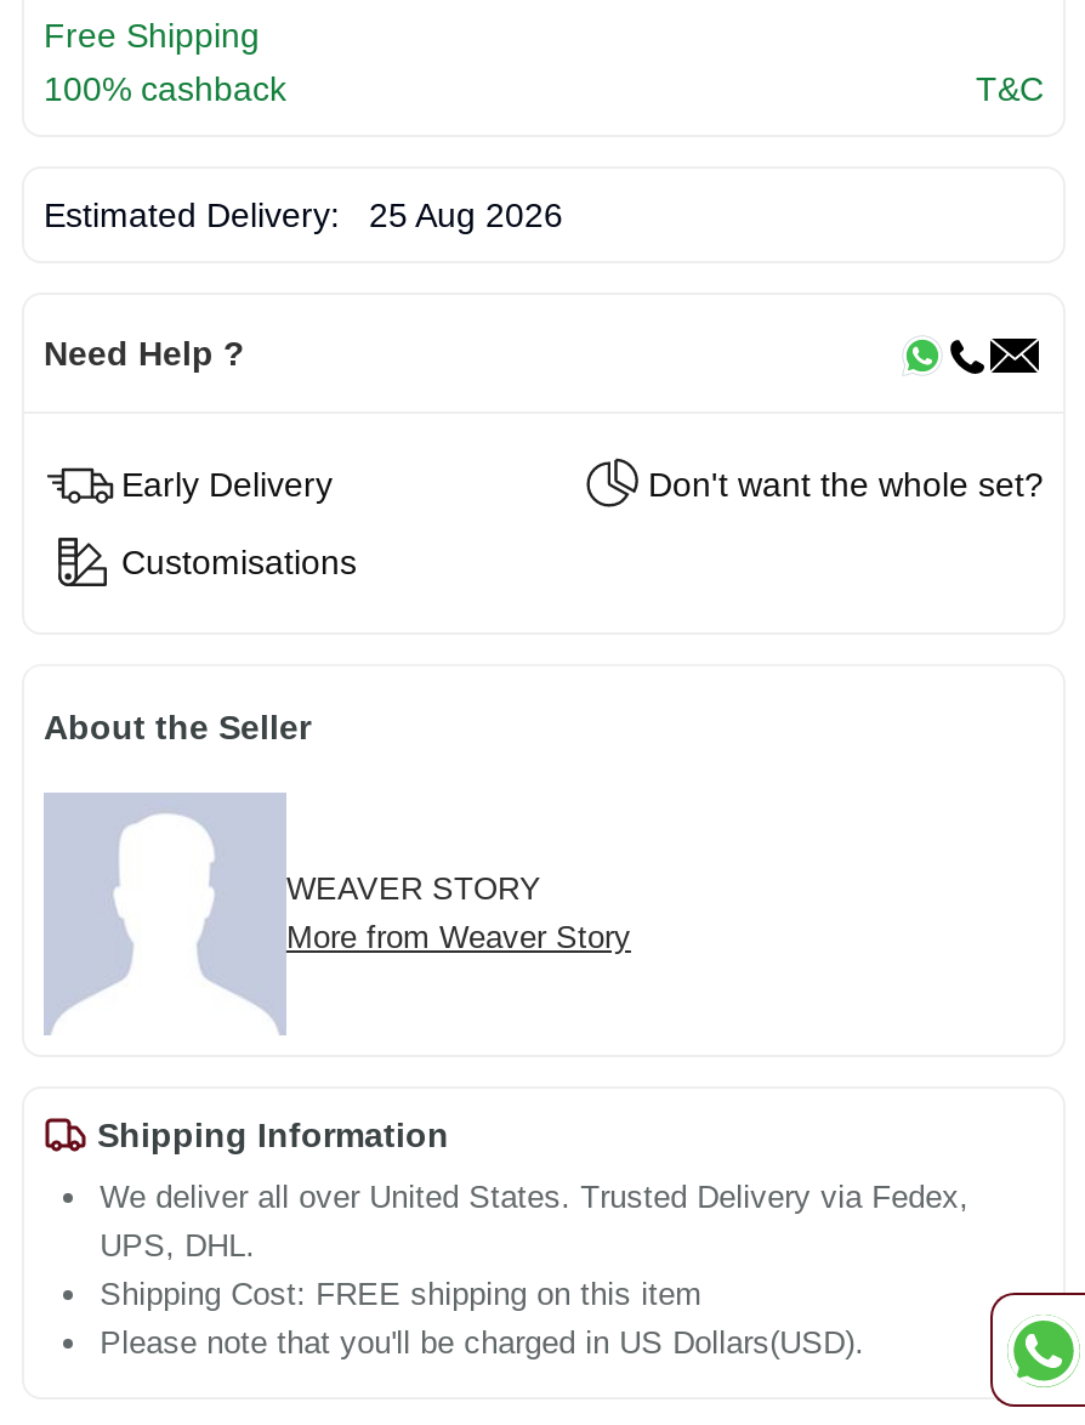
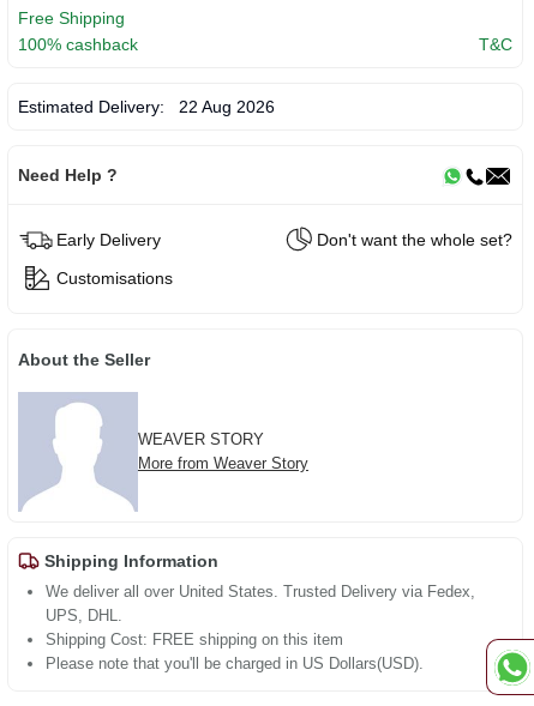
[44,196,563,235] Estimated Delivery: 25 Aug 2026 -> [18,98,275,117] Estimated Delivery: 22 Aug 2026

